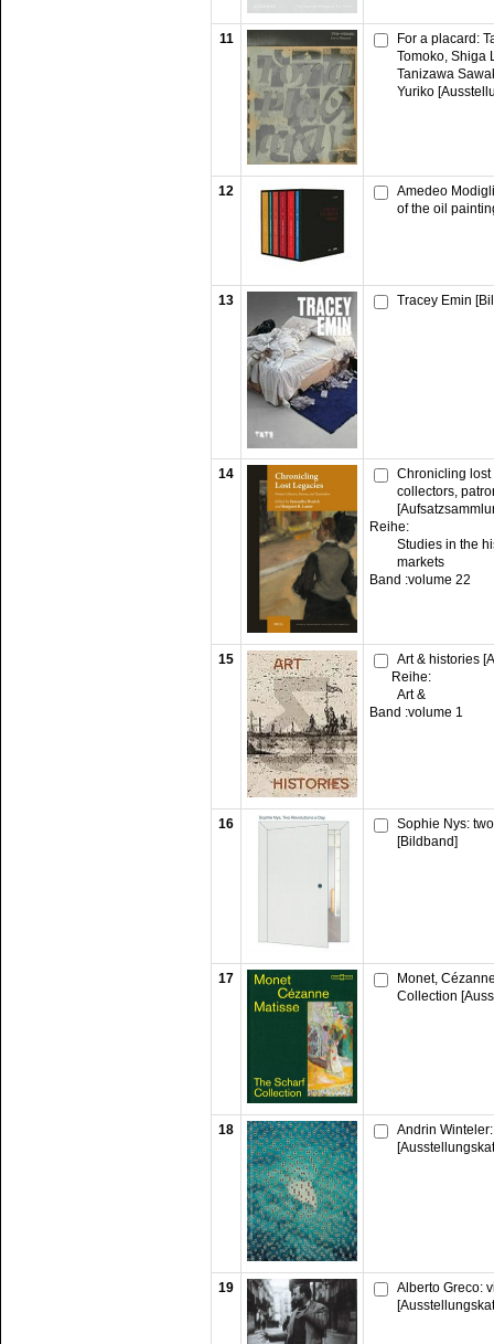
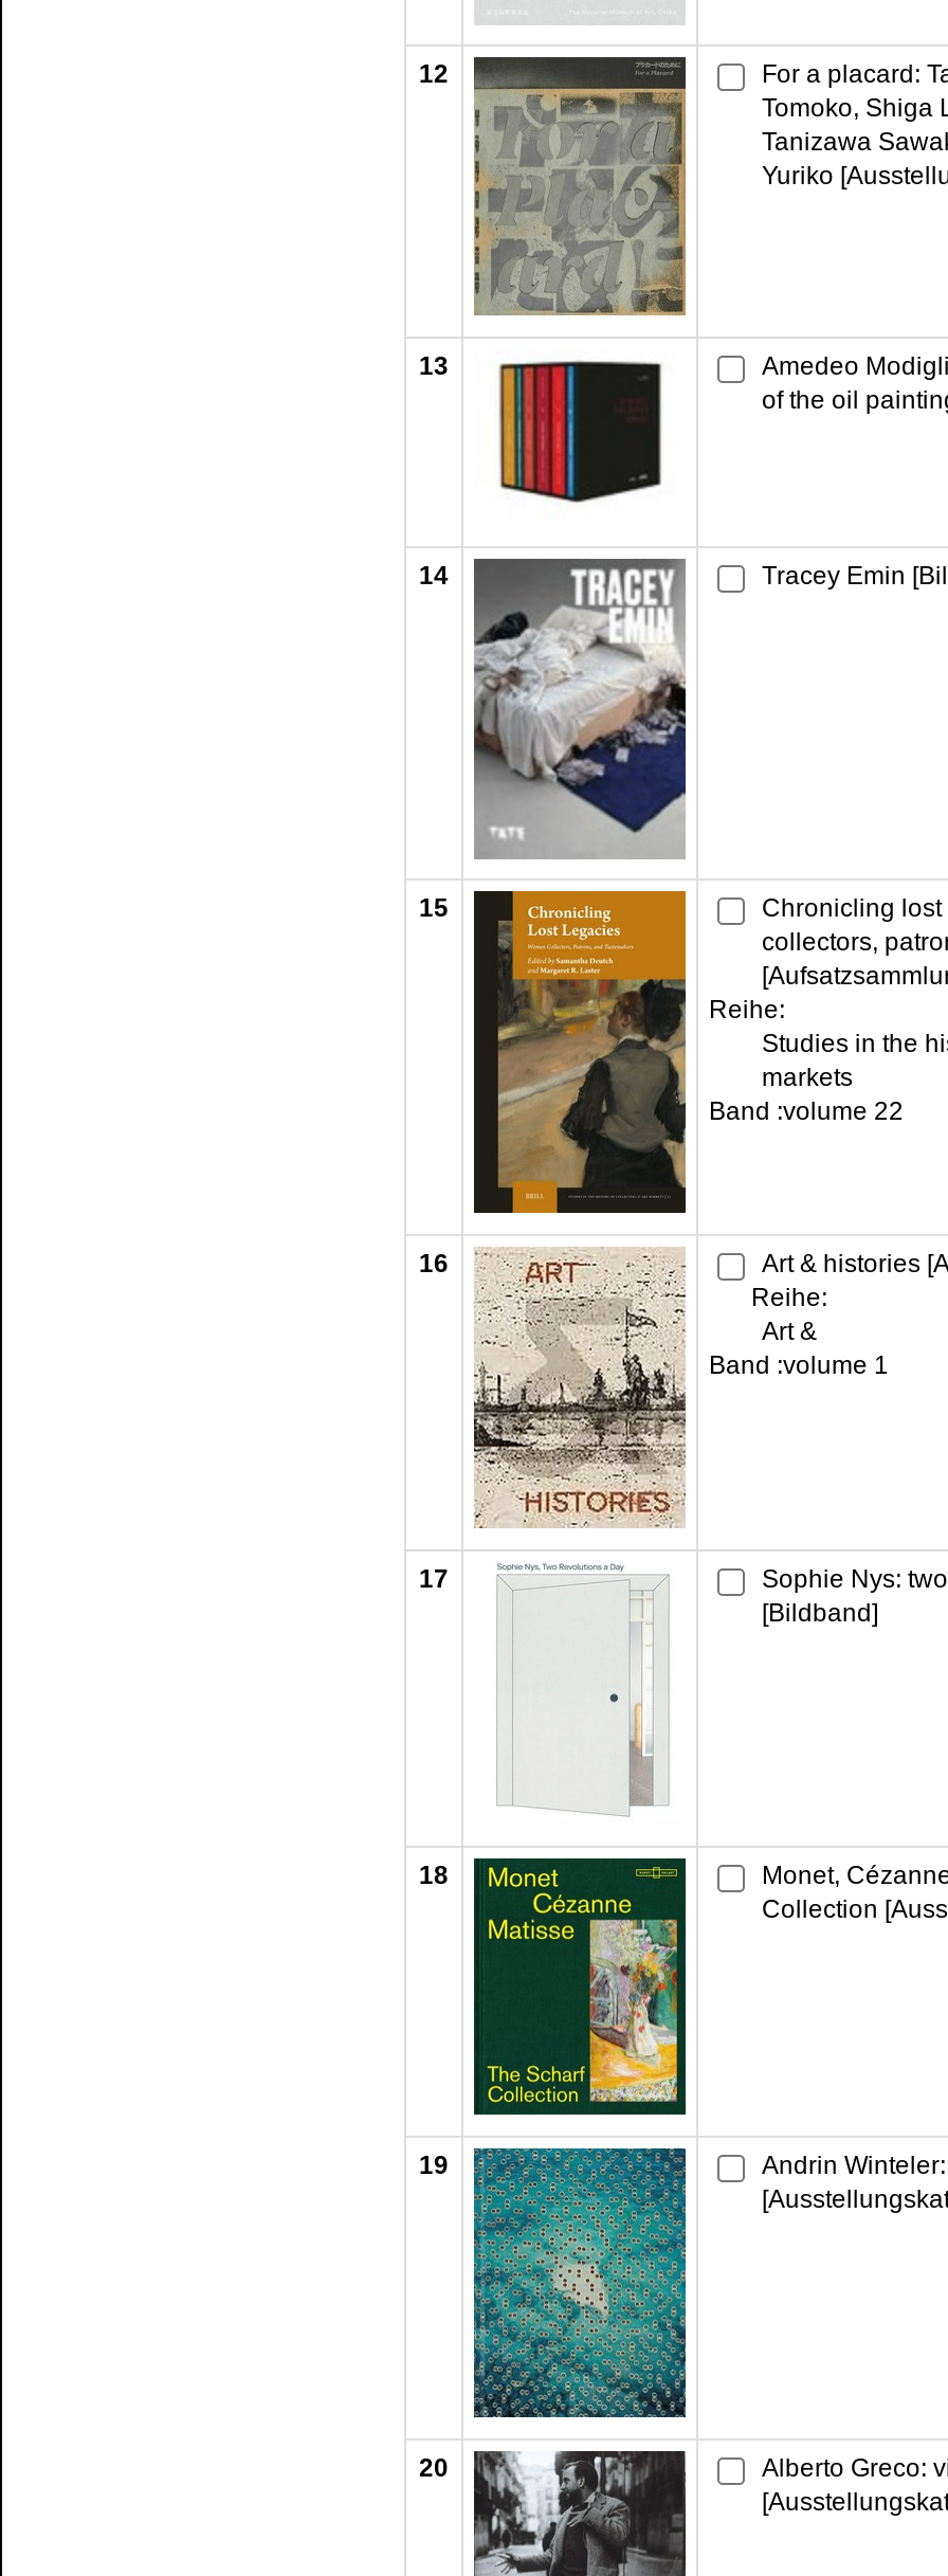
[219,31,233,46] 11 -> [419,59,449,88] 12
[218,183,234,199] 12 -> [419,351,449,381] 13
[218,292,234,308] 13 -> [419,560,449,590] 14
[218,466,234,481] 14 -> [419,893,449,922] 15
[218,651,234,667] 15 -> [419,1248,449,1278] 16
[218,816,234,831] 16 -> [419,1564,449,1593] 17
[218,971,234,986] 17 -> [419,1860,449,1890] 18
[218,1122,234,1137] 18 -> [419,2150,449,2180] 19
[218,1280,234,1295] 19 -> [419,2453,449,2482] 20

